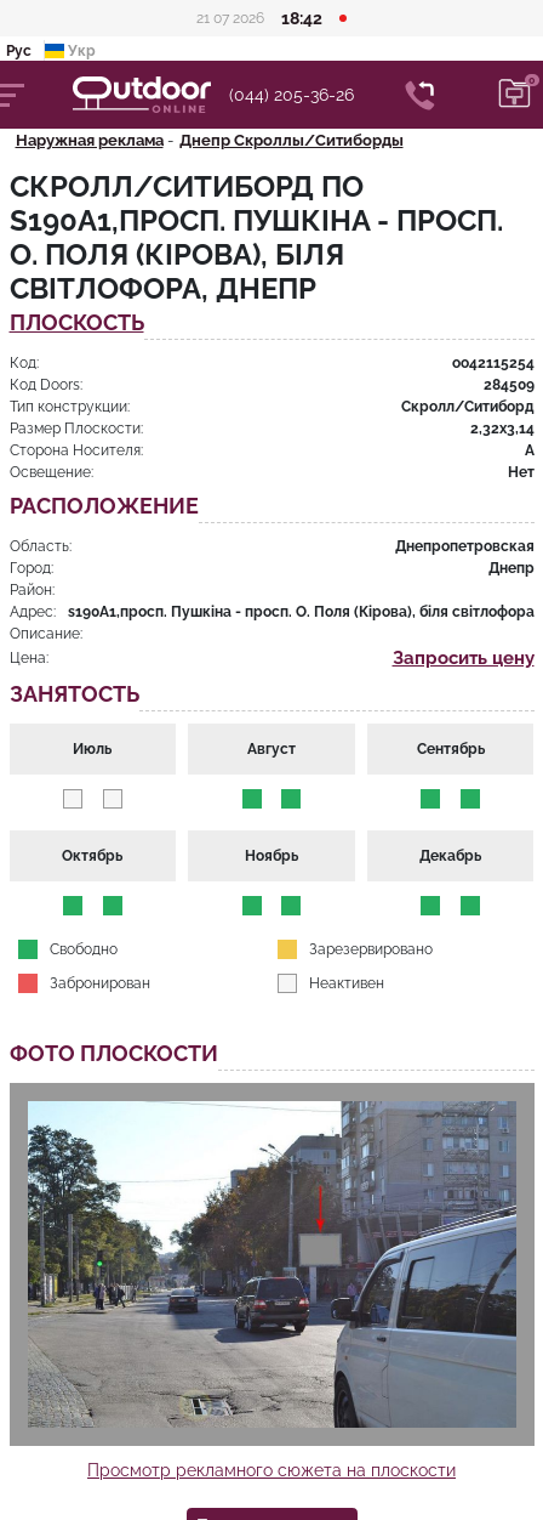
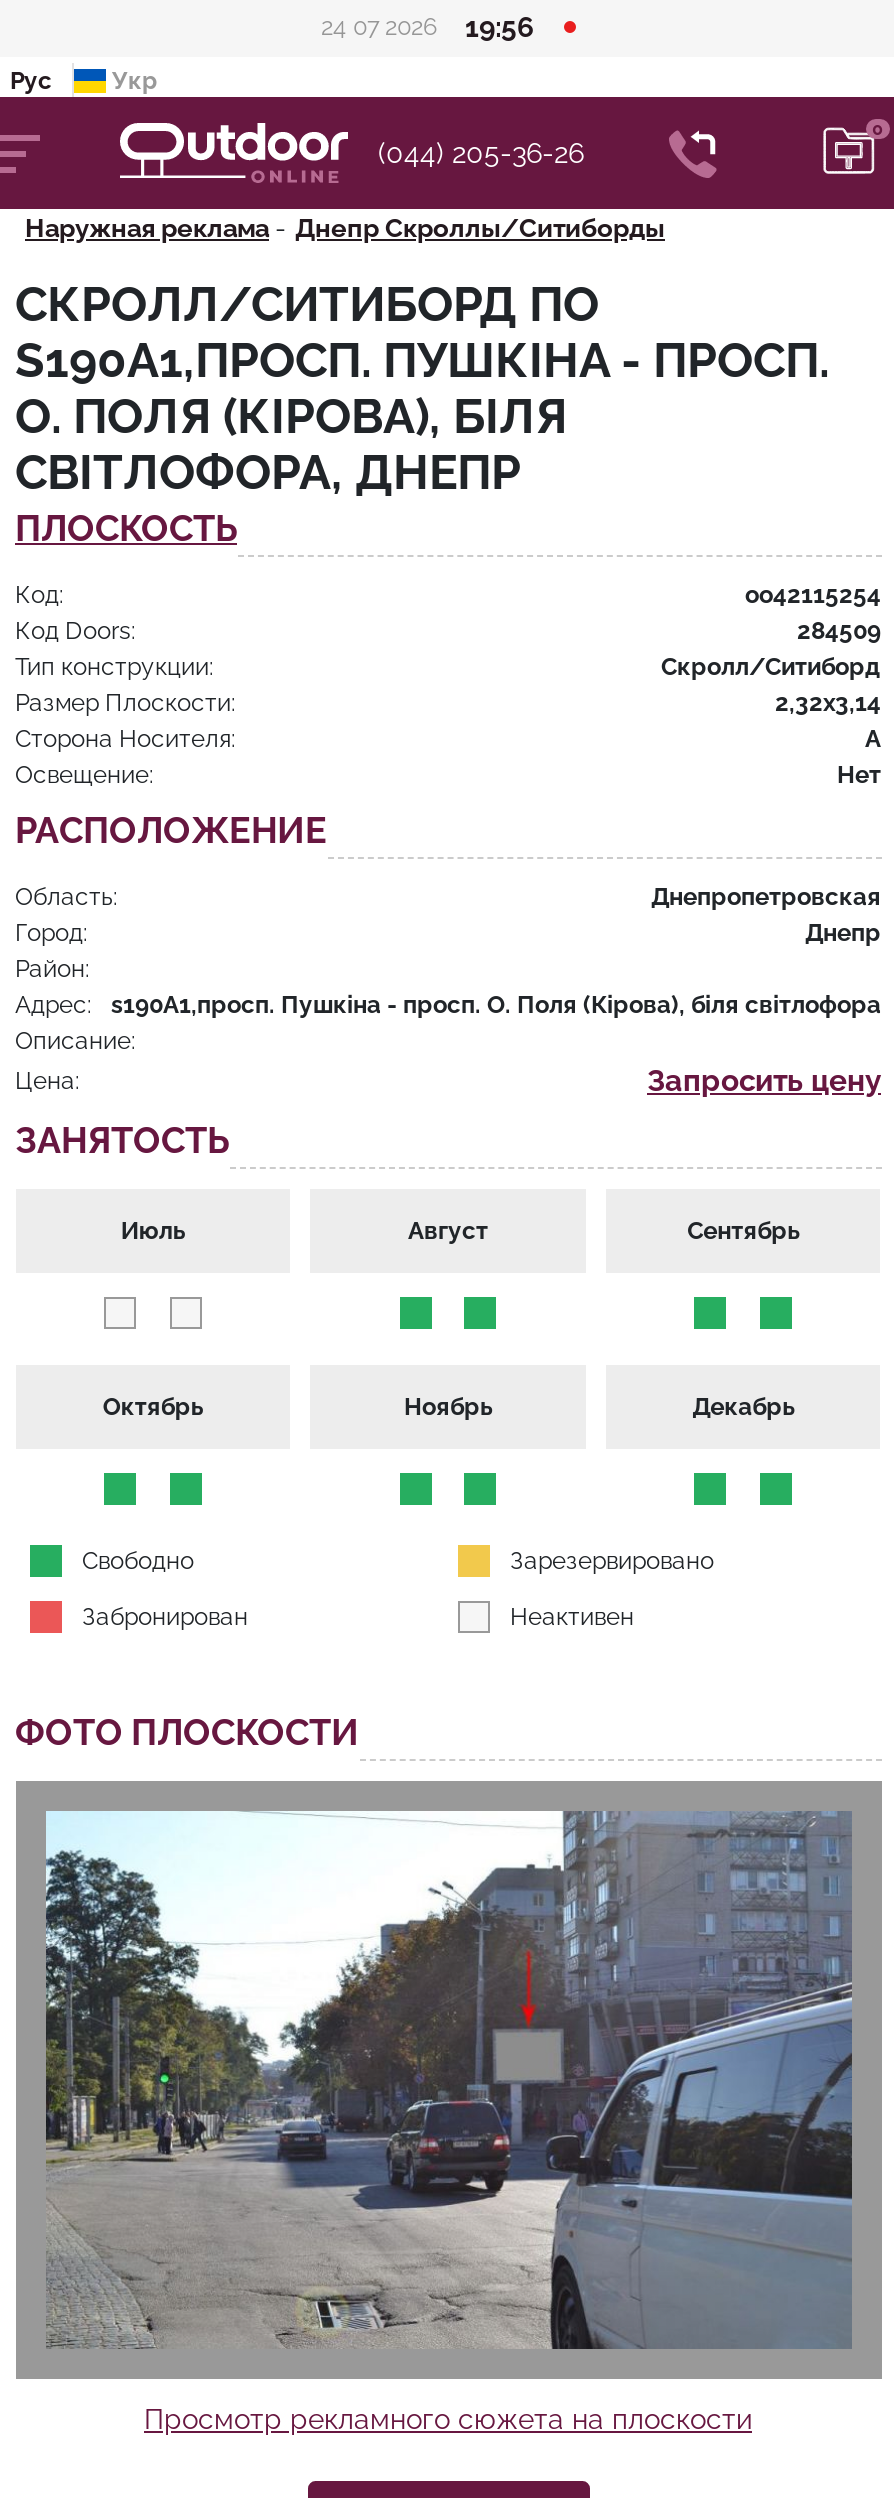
[196,10,264,27] 21 07 2026 -> [321,13,437,41] 24 07 2026
[281,8,322,27] 18:42 -> [465,10,535,42] 19:56

